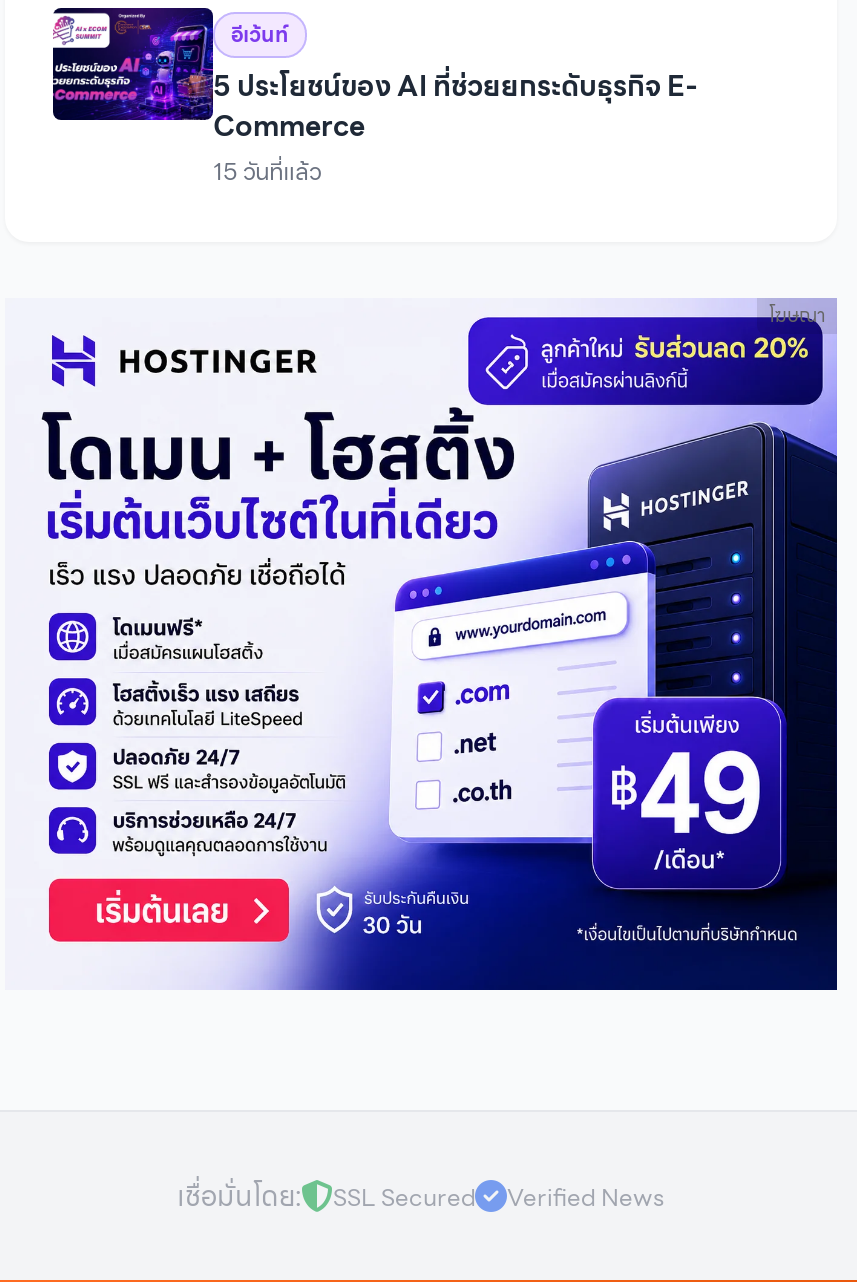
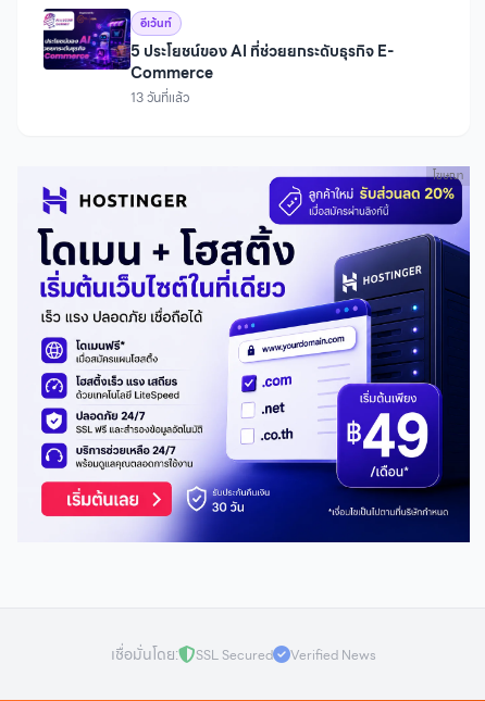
[213,152,321,190] 15 วันที่แล้ว -> [130,87,189,108] 13 วันที่แล้ว

